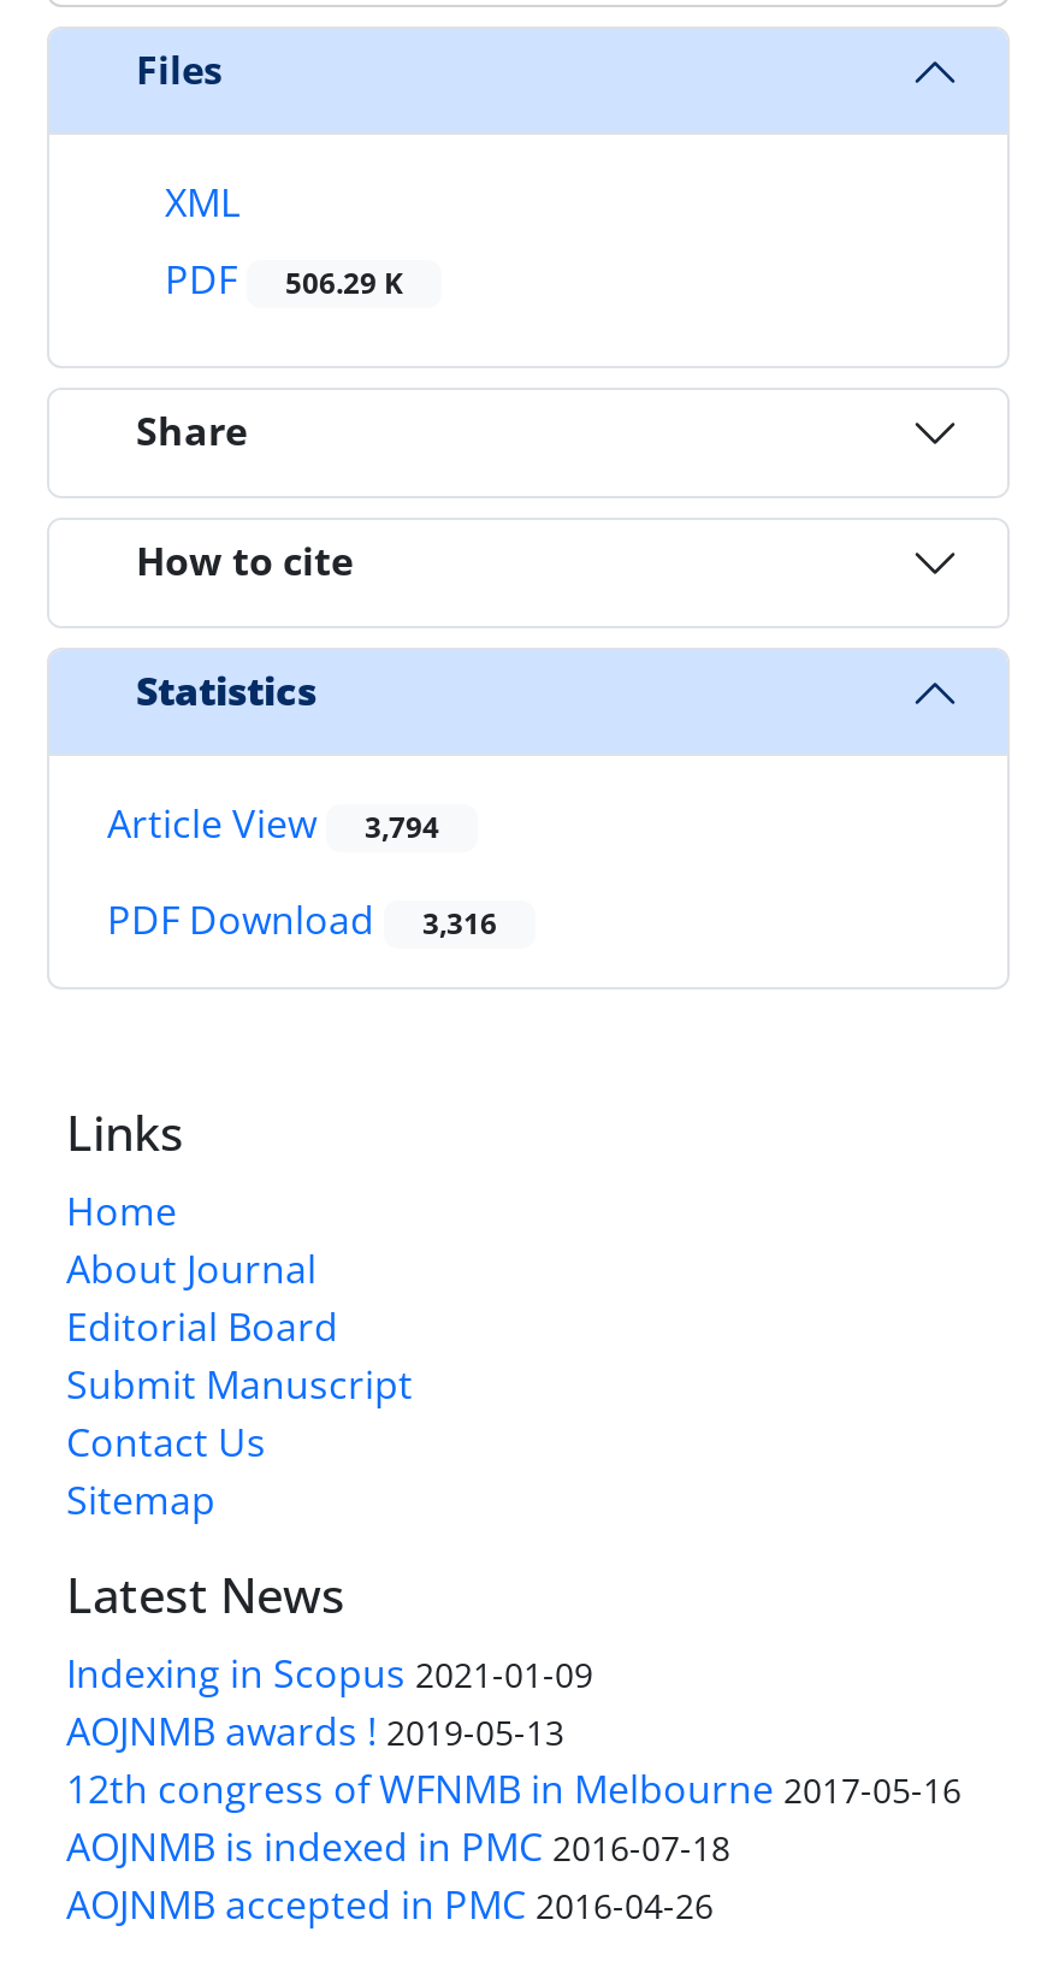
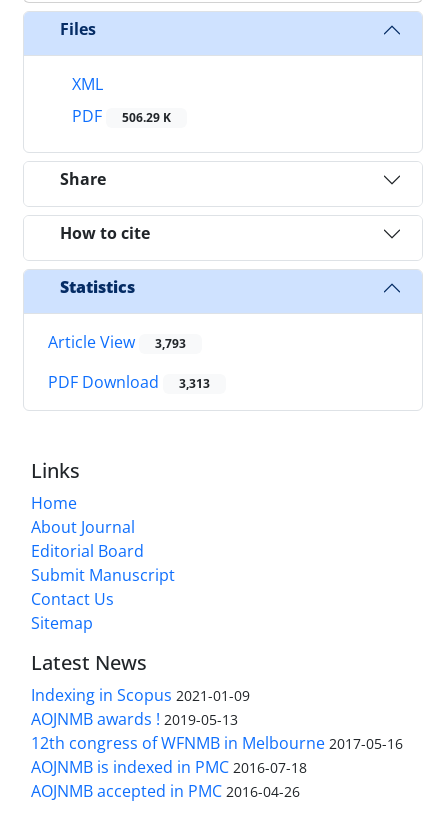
[107,797,439,850] Article View 3,794 -> [48,331,186,353] Article View 3,793
[107,893,497,946] PDF Download 3,316 -> [48,371,210,393] PDF Download 3,313

